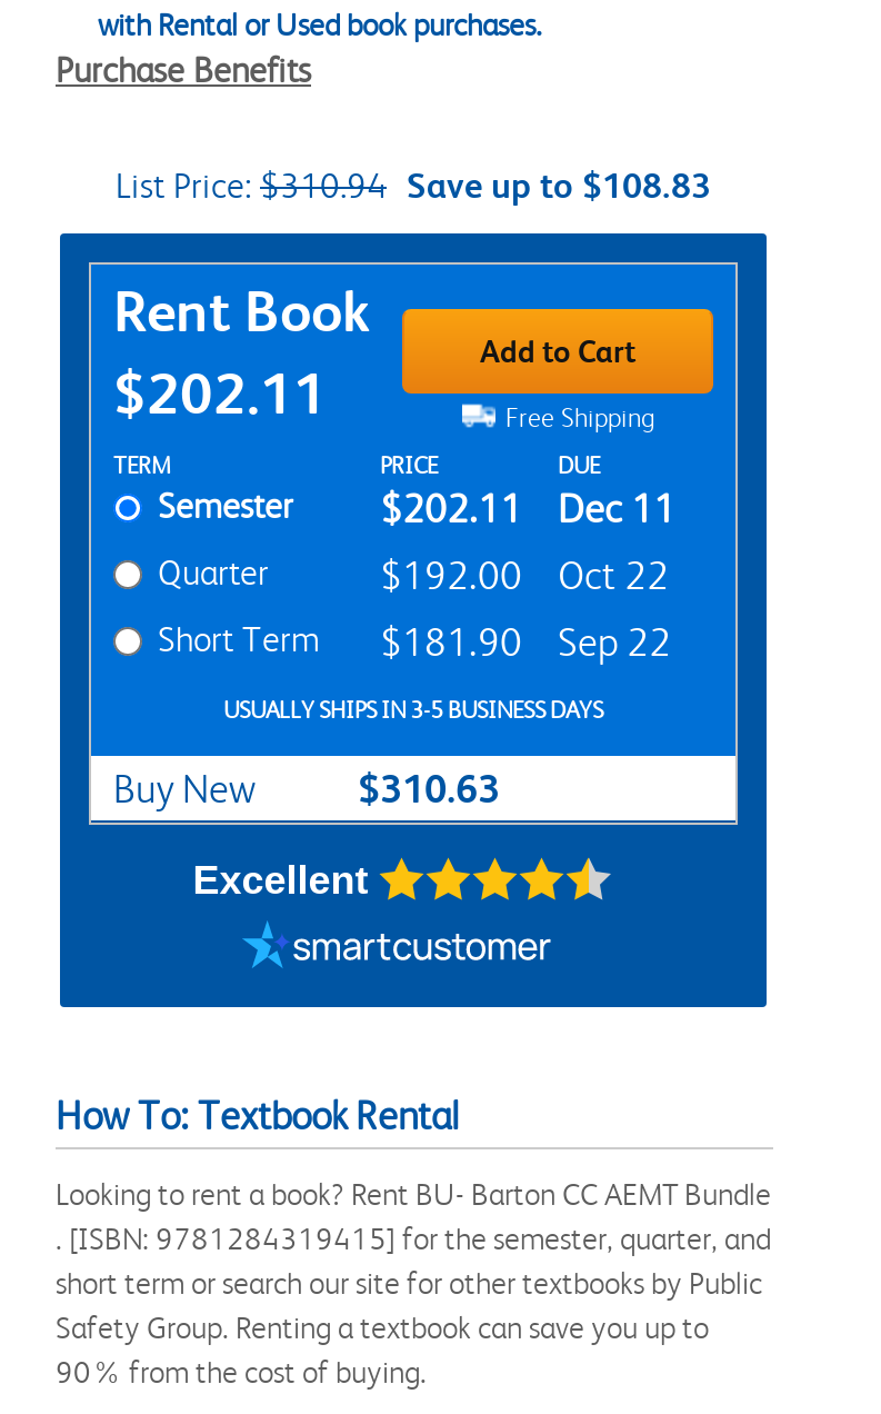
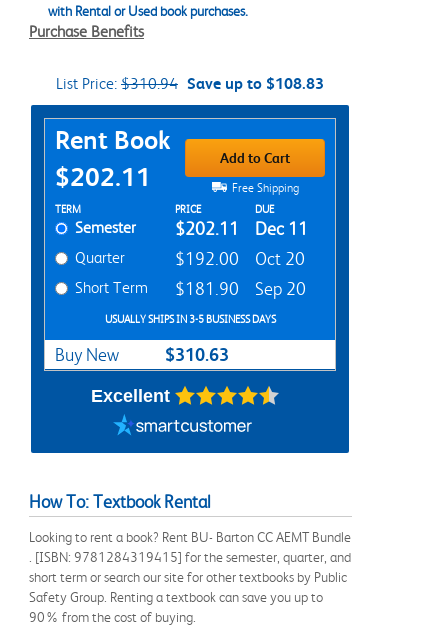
[380,553,669,598] $192.00 Oct 22 -> [175,249,305,269] $192.00 Oct 20
[158,618,671,664] Short Term $181.90 Sep 22 -> [75,278,306,299] Short Term $181.90 Sep 20

